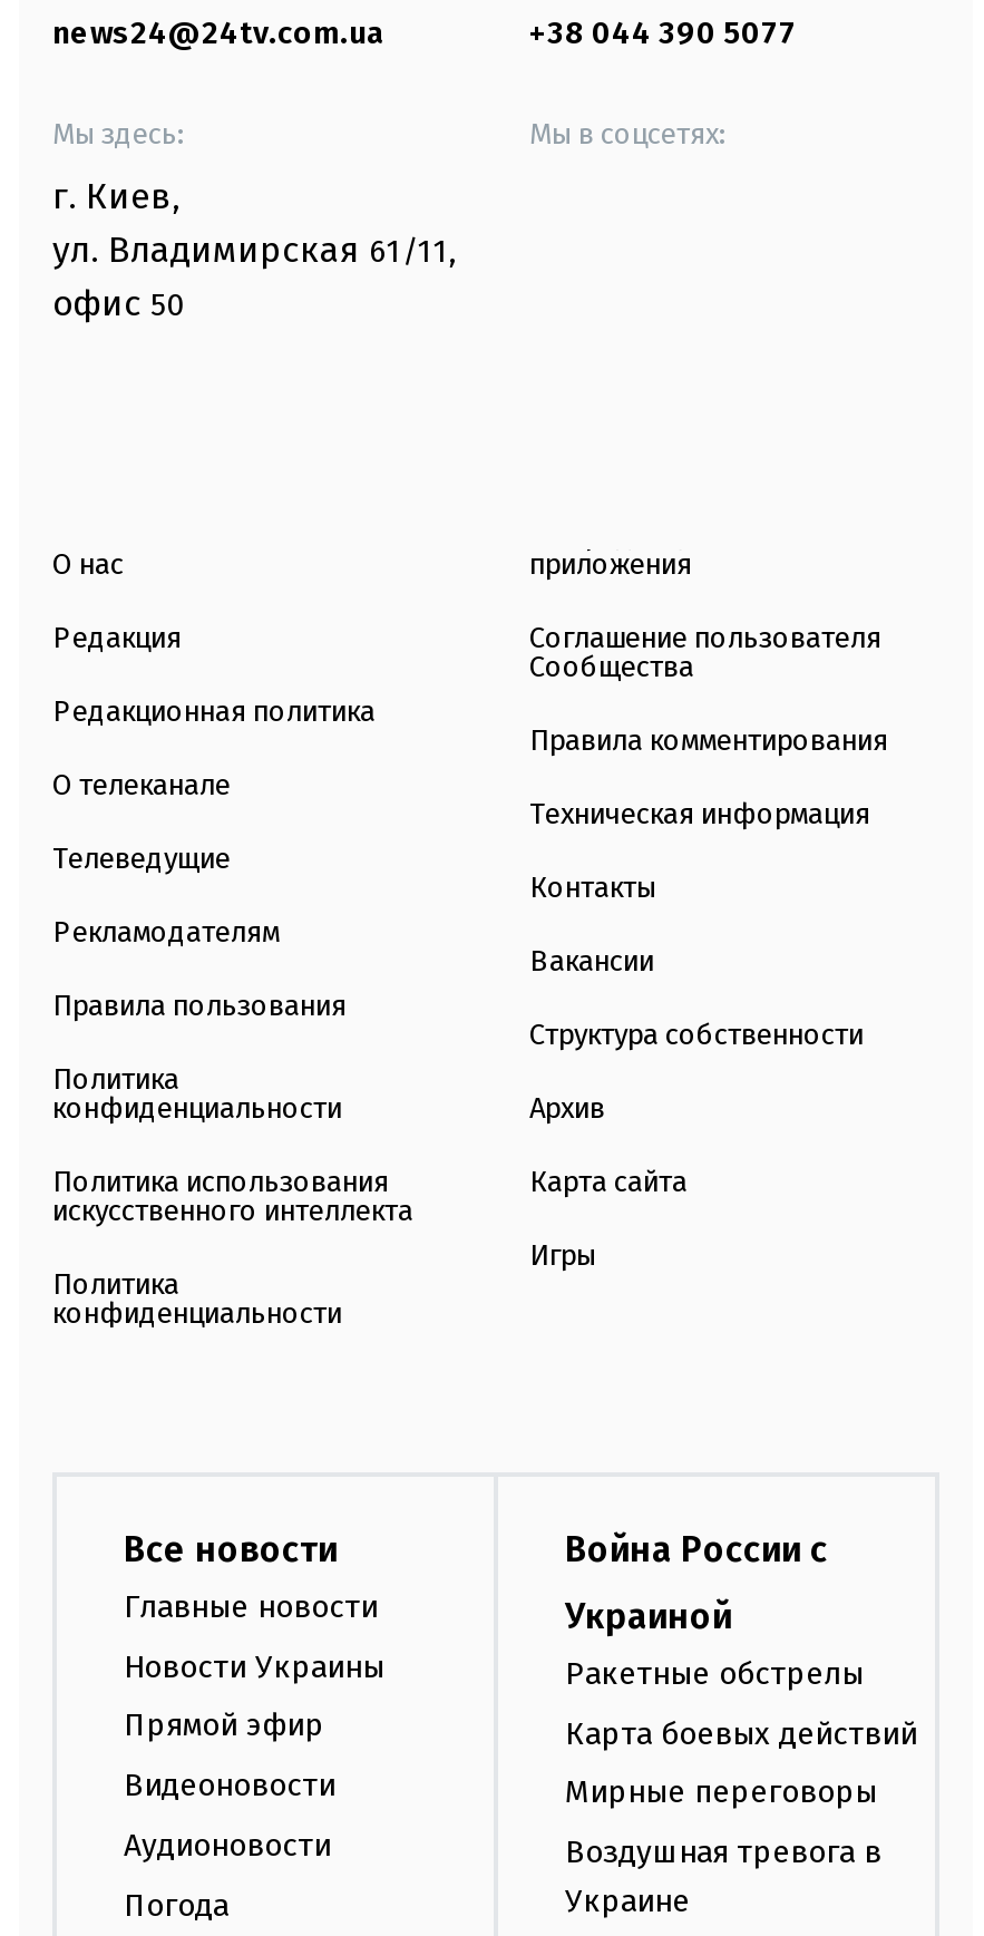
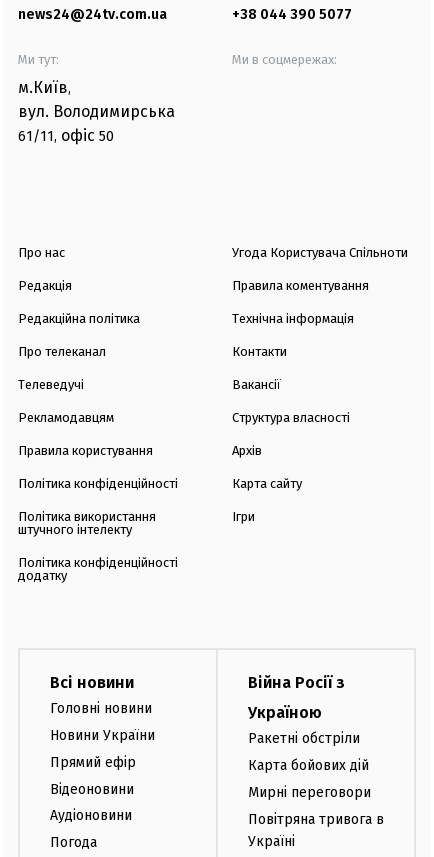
[52,116,456,323] Мы здесь: | г. Киев, | ул. Владимирская 61/11, | офис 50 -> [18,52,175,145] Ми тут: | м.Київ, | вул. Володимирська | 61/11, офіс 50
[529,116,725,150] Мы в соцсетях: -> [232,52,337,67] Ми в соцмережах:
[52,546,413,1329] О нас | Редакция | Редакционная политика | О телеканале | Телеведущие | Рекламодателям | Правила пользования | Политика | конфиденциальности | Политика использования | искусственного интеллекта | Политика | конфиденциальности -> [18,245,178,583] Про нас | Редакція | Редакційна політика | Про телеканал | Телеведучі | Рекламодавцям | Правила користування | Політика конфіденційності | Політика використання | штучного інтелекту | Політика конфіденційності | додатку
[529,546,888,1271] приложения | Соглашение пользователя | Сообщества | Правила комментирования | Техническая информация | Контакты | Вакансии | Структура собственности | Архив | Карта сайта | Игры -> [232,245,408,524] Угода Користувача Спільноти | Правила коментування | Технічна інформація | Контакти | Вакансії | Структура власності | Архів | Карта сайту | Ігри
[124,1527,384,1864] Все новости | Главные новости | Новости Украины | Прямой эфир | Видеоновости | Аудионовости -> [50,673,155,824] Всі новини | Головні новини | Новини України | Прямий ефір | Відеоновини | Аудіоновини
[565,1527,828,1570] Война России с -> [248,673,345,692] Війна Росії з
[565,1594,864,1692] Украиной | Ракетные обстрелы -> [248,703,360,747] Україною | Ракетні обстріли
[565,1714,917,1752] Карта боевых действий -> [248,757,369,774] Карта бойових дій
[565,1774,877,1812] Мирные переговоры -> [248,784,371,801] Мирні переговори
[565,1833,881,1920] Воздушная тревога в | Украине -> [248,810,384,849] Повітряна тривога в | Україні

